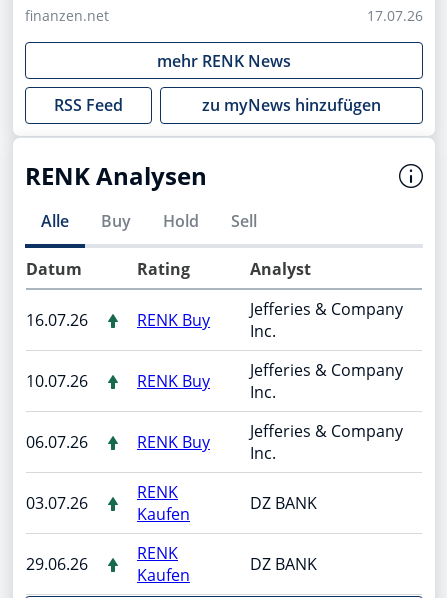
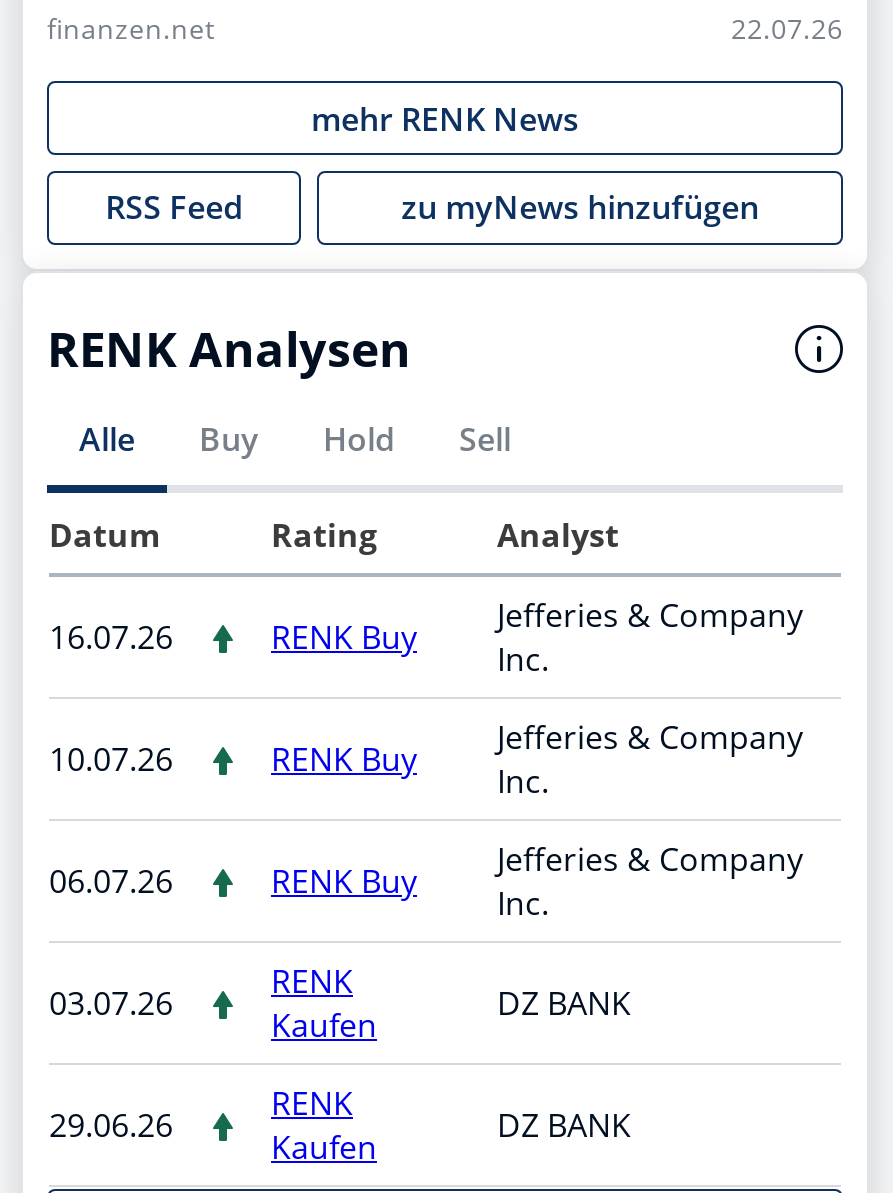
[367,6,423,25] 17.07.26 -> [731,10,843,48] 22.07.26

